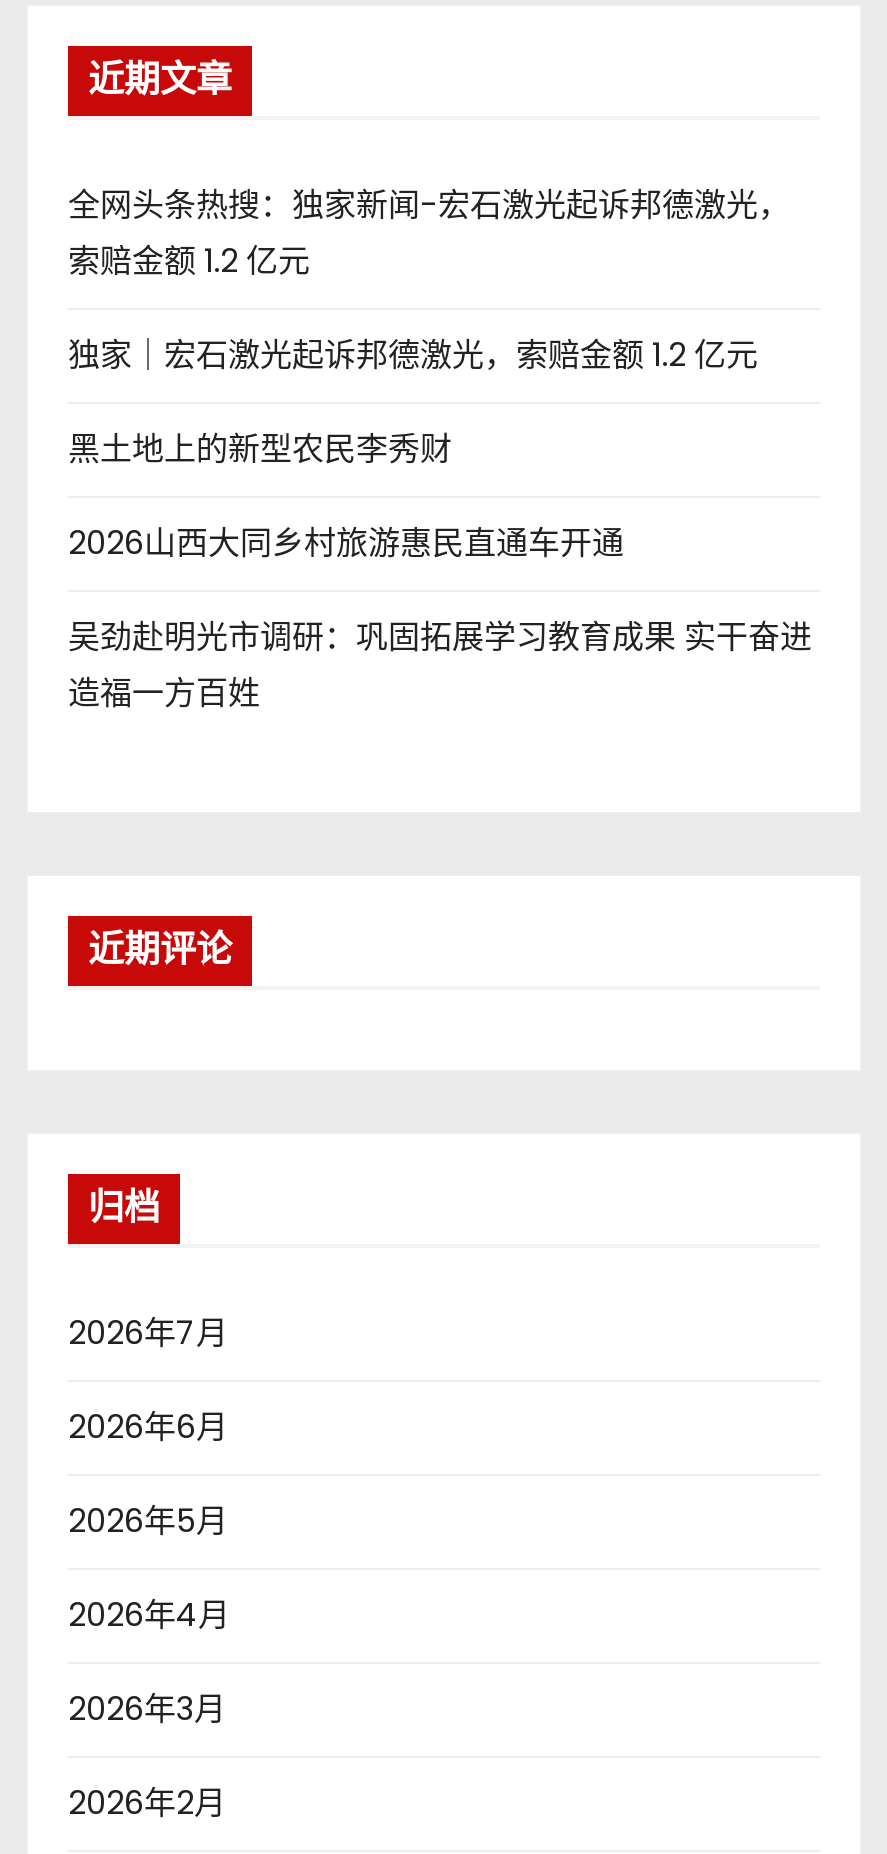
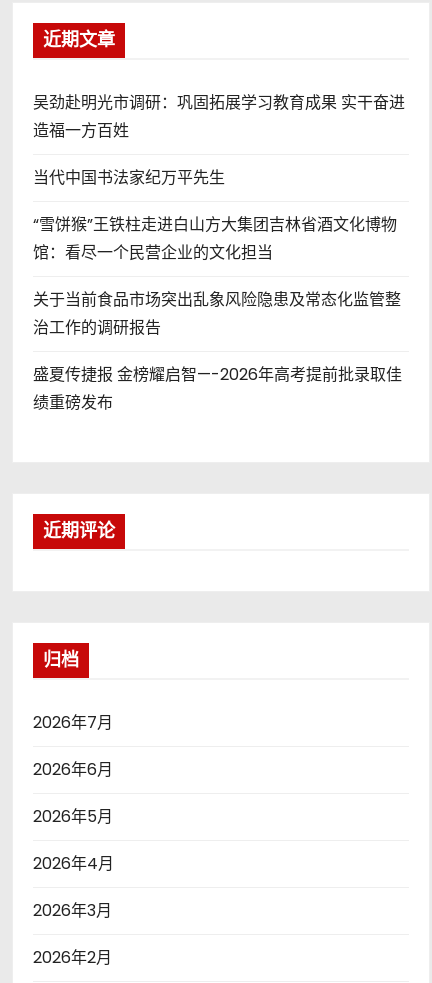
[68,182,790,566] 全网头条热搜：独家新闻-宏石激光起诉邦德激光， | 索赔金额 1.2 亿元 | 独家｜宏石激光起诉邦德激光，索赔金额 1.2 亿元 | 黑土地上的新型农民李秀财 | 2026山西大同乡村旅游惠民直通车开通 -> none
moved [68,614,812,716] -> [33,91,405,142]: 吴劲赴明光市调研：巩固拓展学习教育成果 实干奋进 | 造福一方百姓
none -> [33,166,402,414] 当代中国书法家纪万平先生 | “雪饼猴”王铁柱走进白山方大集团吉林省酒文化博物 | 馆：看尽一个民营企业的文化担当 | 关于当前食品市场突出乱象风险隐患及常态化监管整 | 治工作的调研报告 | 盛夏传捷报 金榜耀启智—-2026年高考提前批录取佳 | 绩重磅发布

